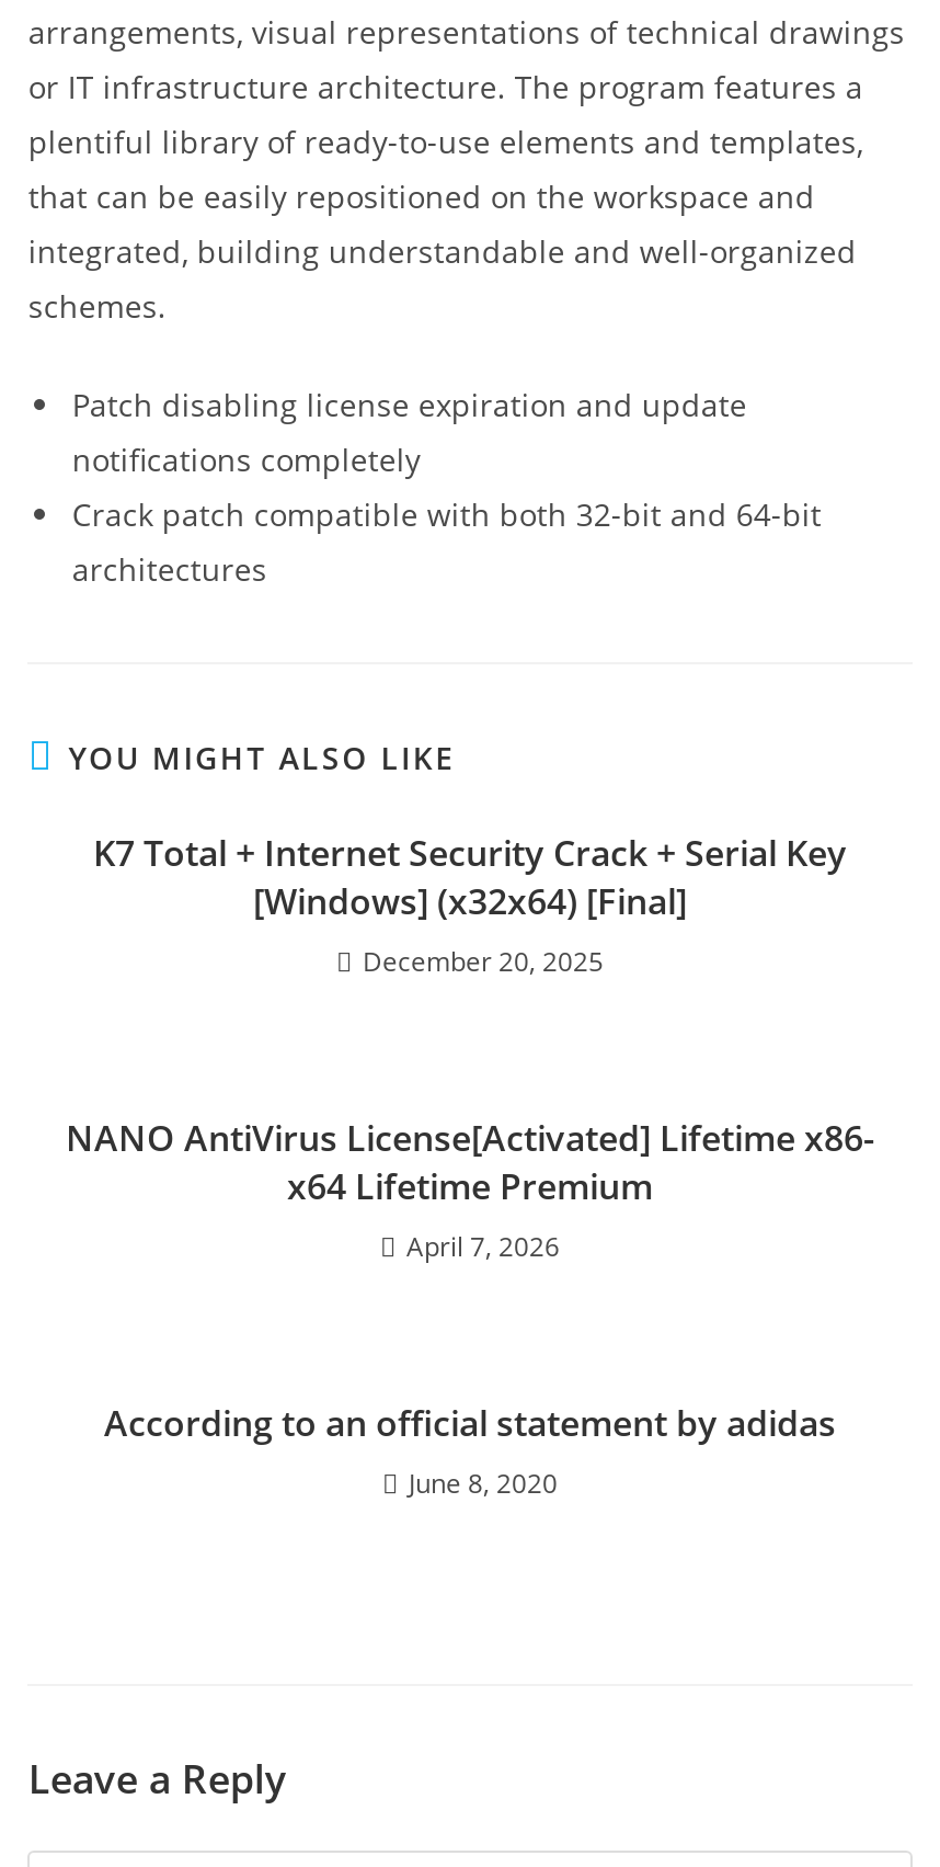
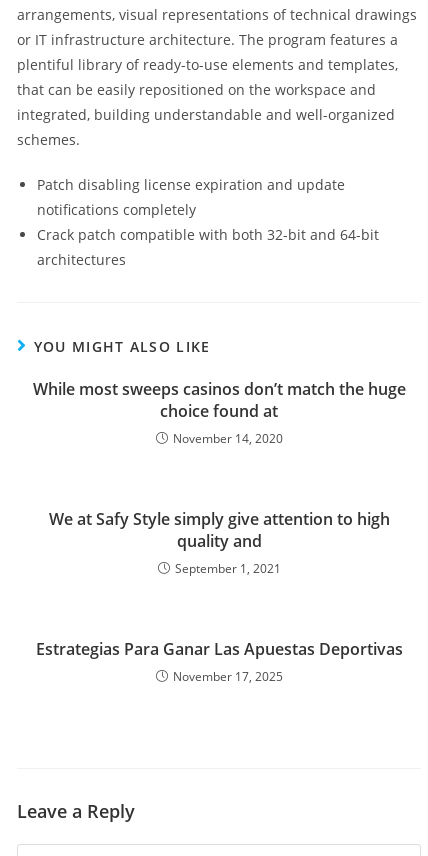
[93,828,847,979] K7 Total + Internet Security Crack + Serial Key | [Windows] (x32x64) [Final] | December 20, 2025 -> [32,377,405,446] While most sweeps casinos don’t match the huge | choice found at | November 14, 2020
[66,1113,874,1264] NANO AntiVirus License[Activated] Lifetime x86- | x64 Lifetime Premium | April 7, 2026 -> [48,507,389,576] We at Safy Style simply give attention to high | quality and | September 1, 2021
[104,1398,836,1501] According to an official statement by adidas | June 8, 2020 -> [35,637,402,684] Estrategias Para Ganar Las Apuestas Deportivas | November 17, 2025

